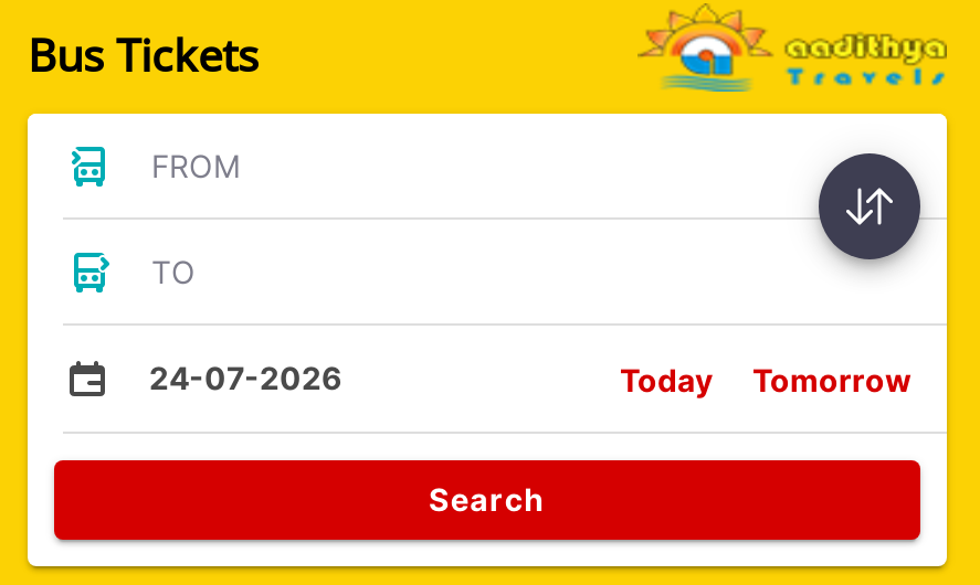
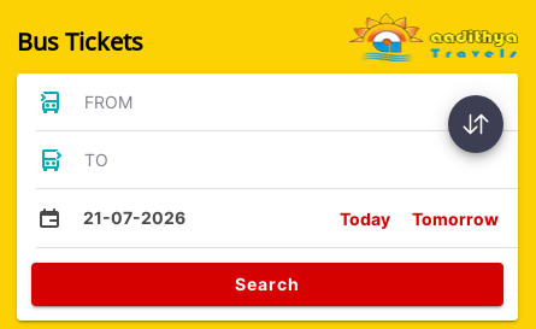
[149,359,341,396] 24-07-2026 -> [83,207,185,228] 21-07-2026

